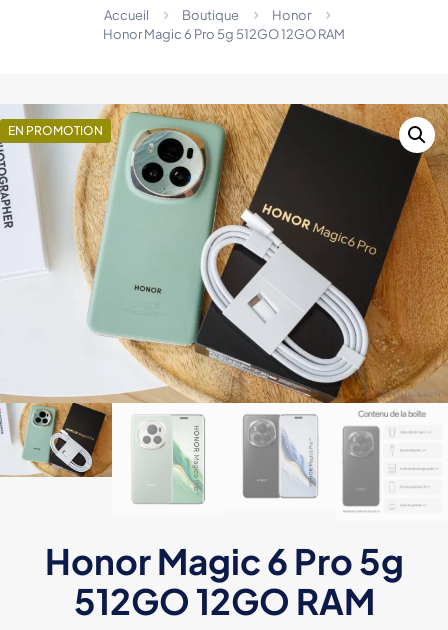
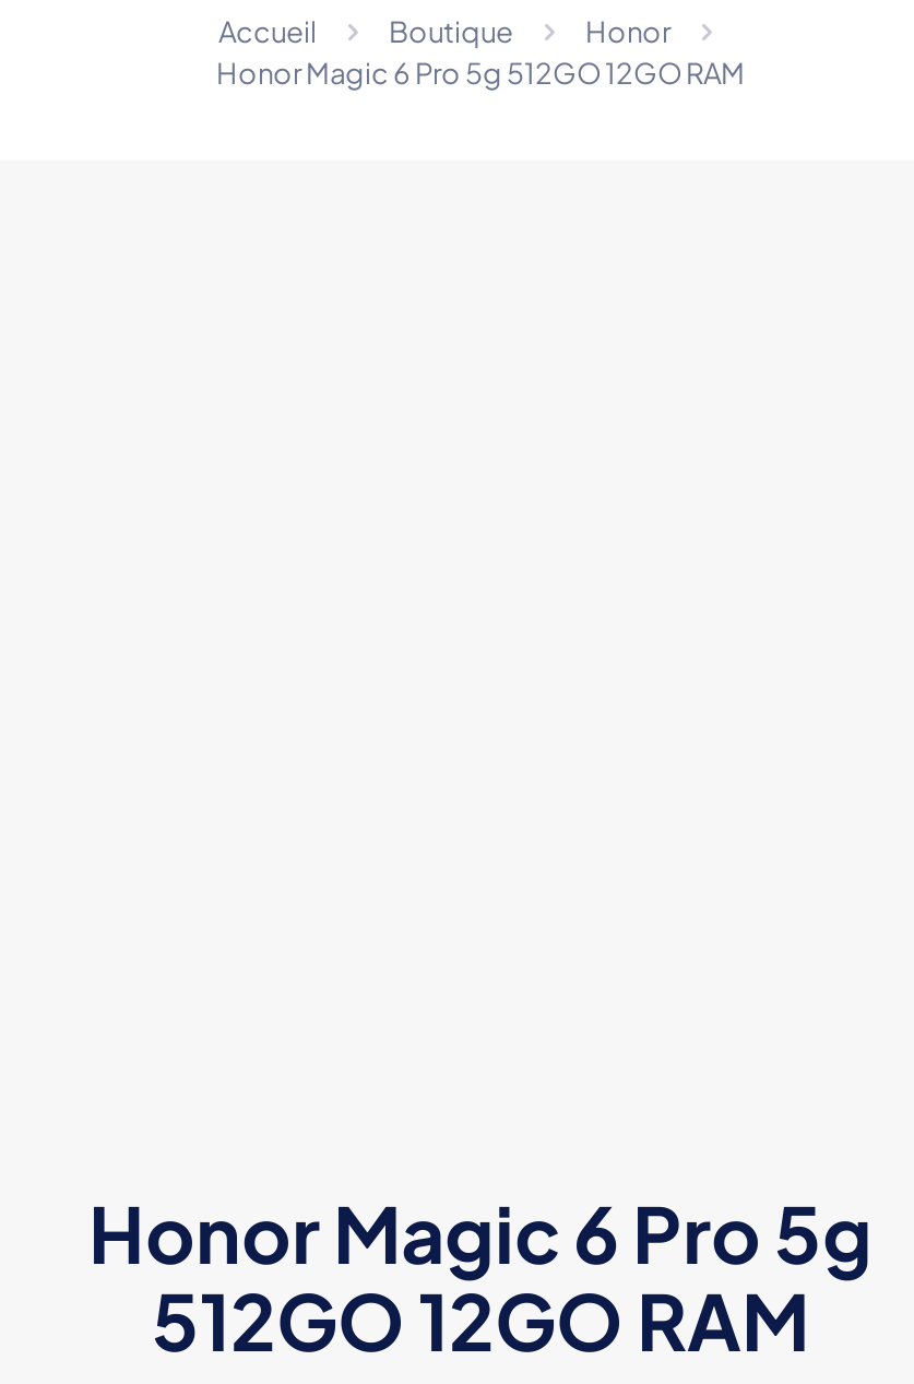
[3,103,445,507] [image] | EN PROMOTION -> none

